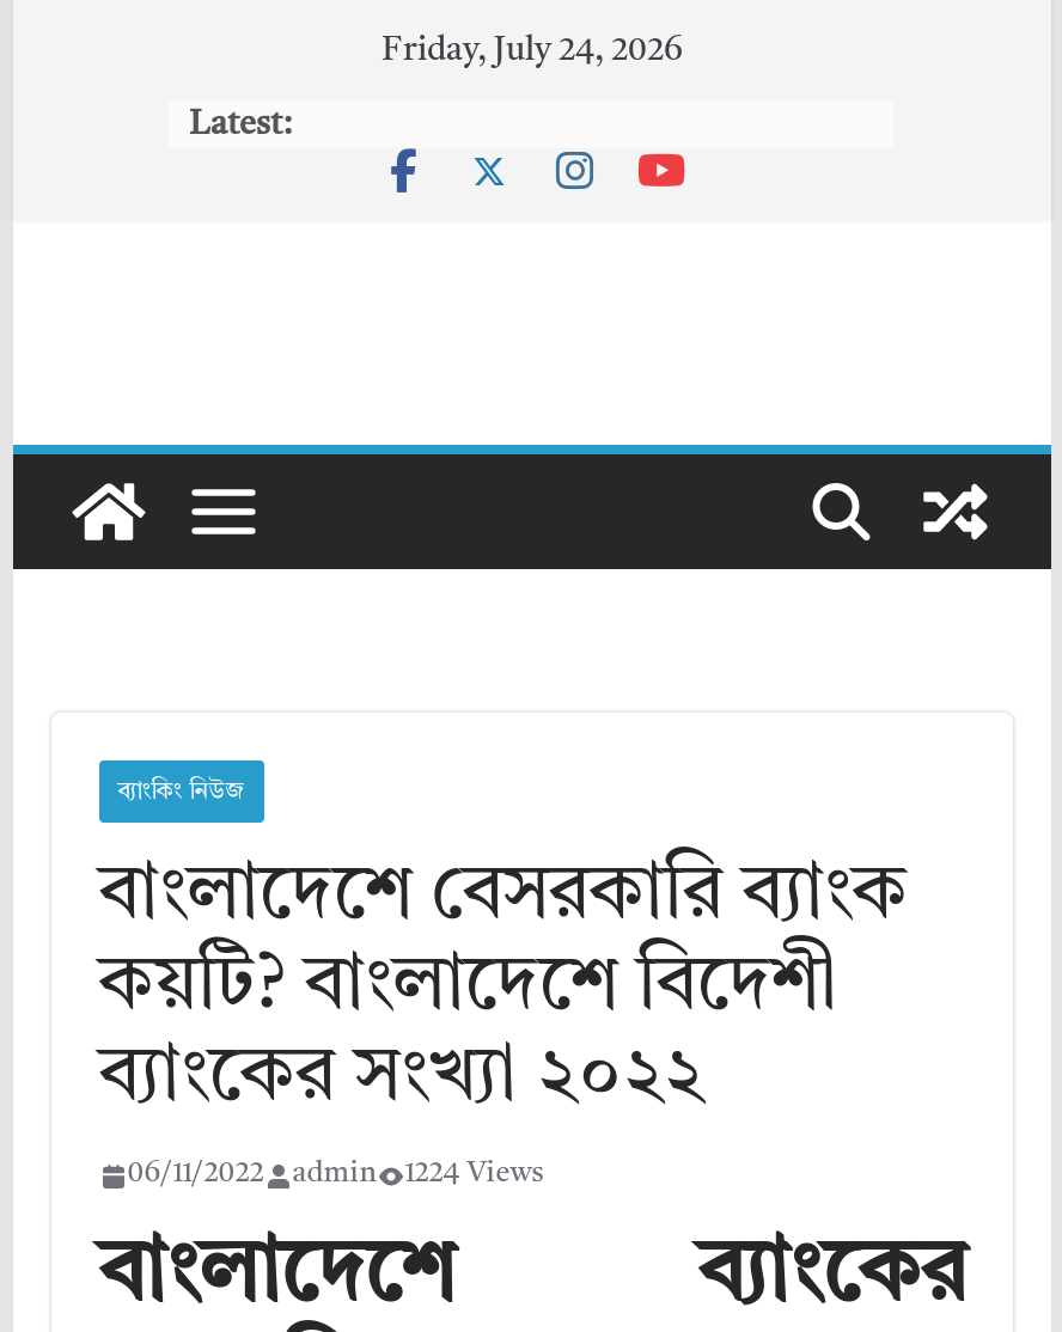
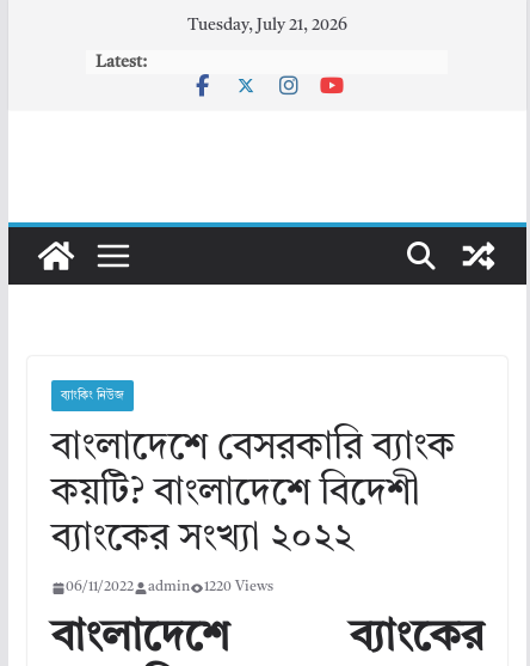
[382,33,683,67] Friday, July 24, 2026 -> [187,17,347,33] Tuesday, July 21, 2026
[127,1160,543,1189] 06/11/2022 admin 1224 Views -> [65,580,273,594] 06/11/2022 admin 1220 Views

